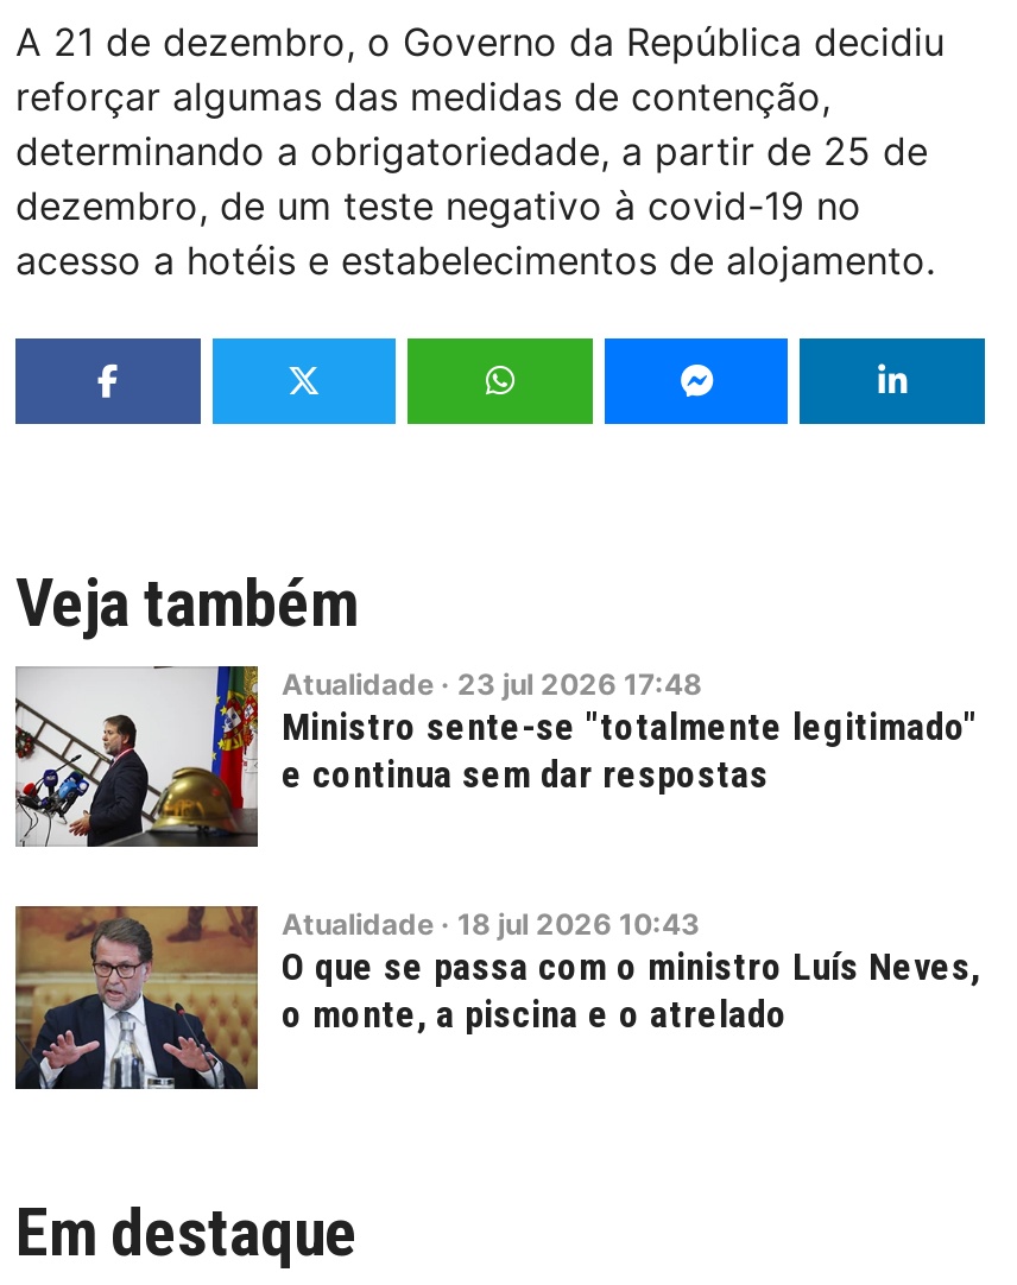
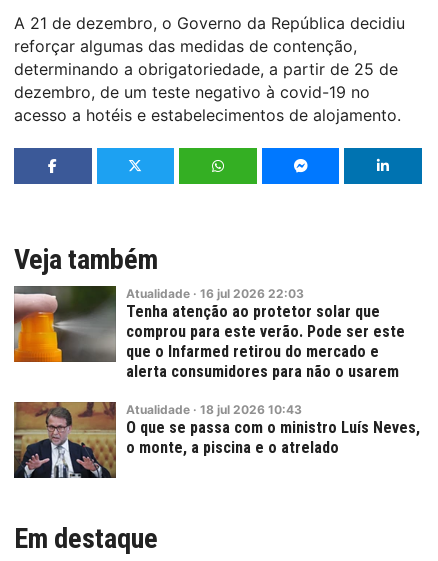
[15,664,978,849] [image] | Atualidade · 23 jul 2026 17:48 | Ministro sente-se "totalmente legitimado" | e continua sem dar respostas -> [13,286,405,381] [image] | Atualidade · 16 jul 2026 22:03 | Tenha atenção ao protetor solar que | comprou para este verão. Pode ser este | que o Infarmed retirou do mercado e | alerta consumidores para não o usarem

